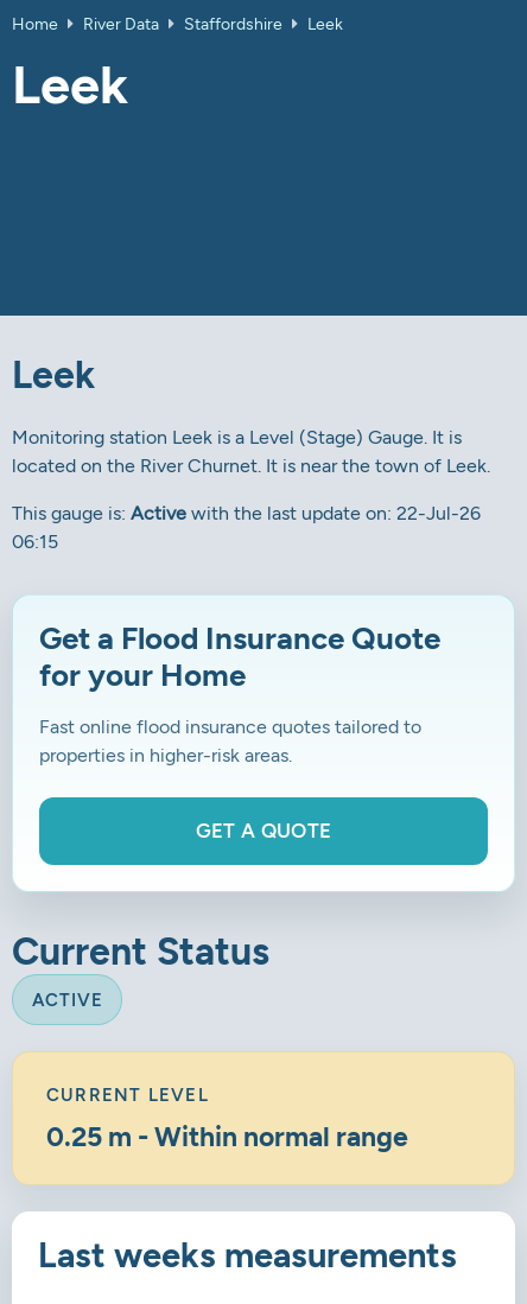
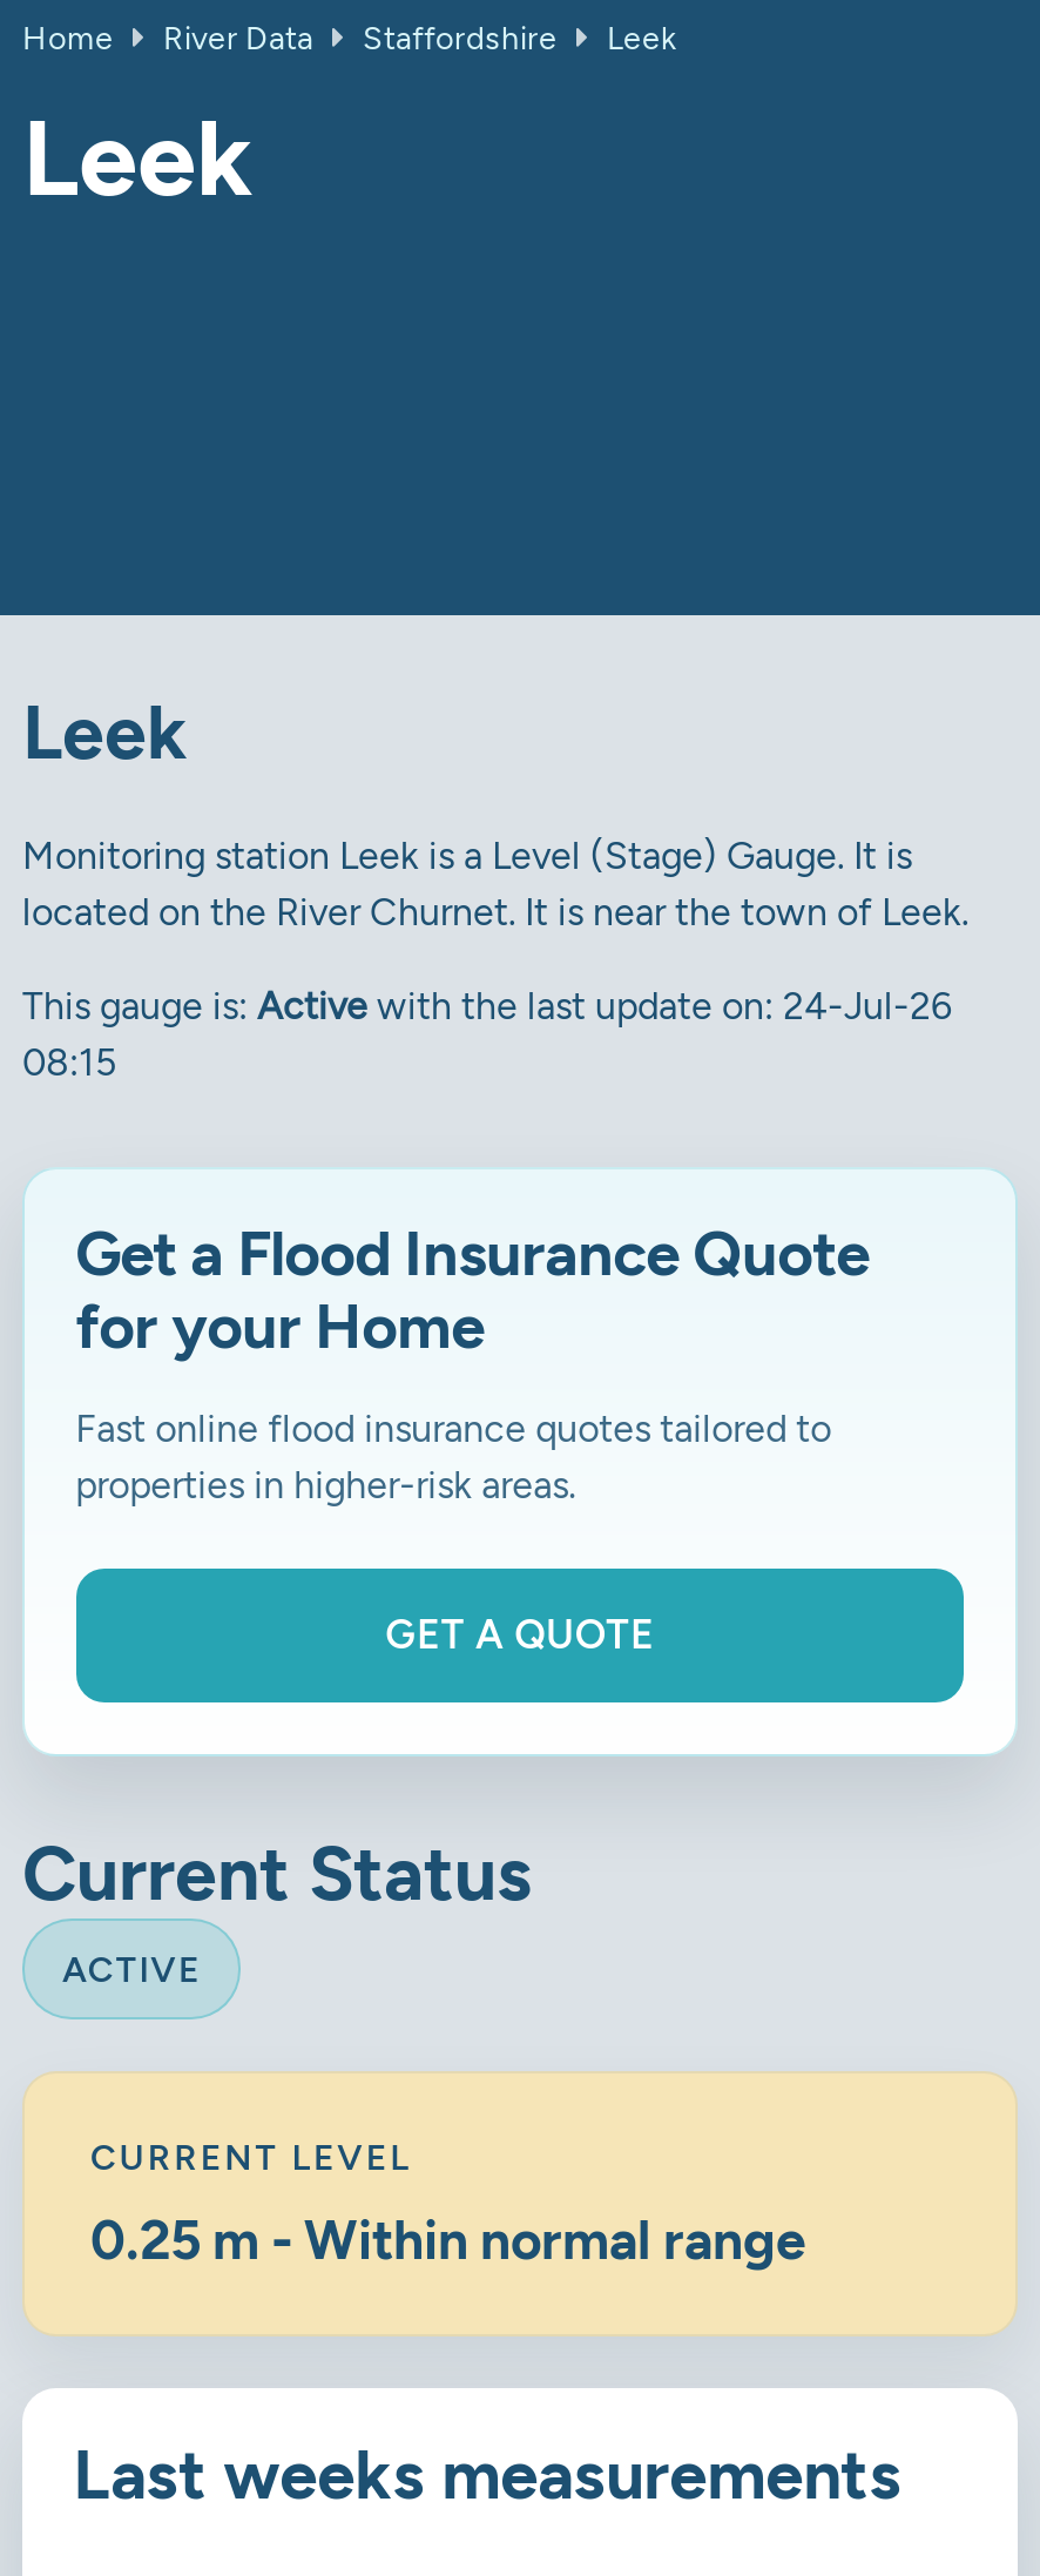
[12,501,481,524] This gauge is: Active with the last update on: 22-Jul-26 -> [22,983,952,1028] This gauge is: Active with the last update on: 24-Jul-26
[12,530,58,552] 06:15 -> [22,1039,116,1084] 08:15

